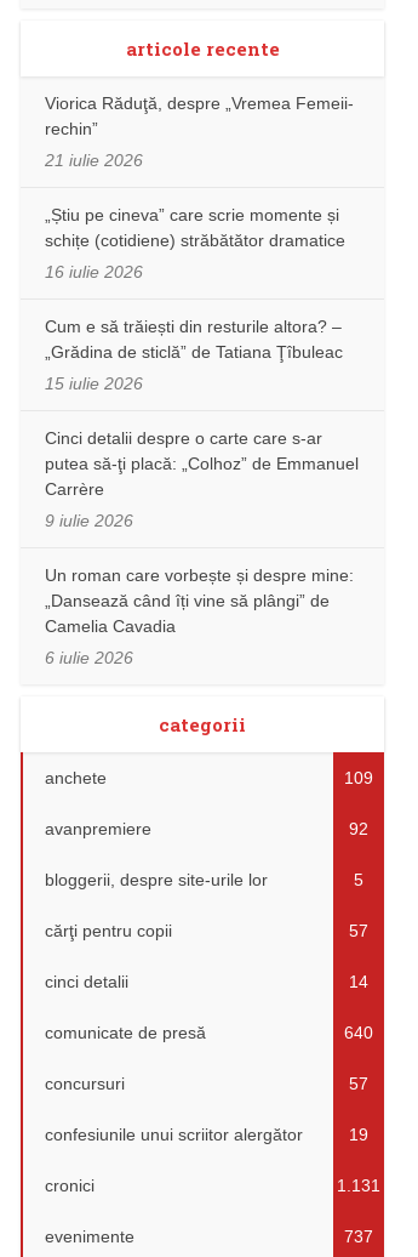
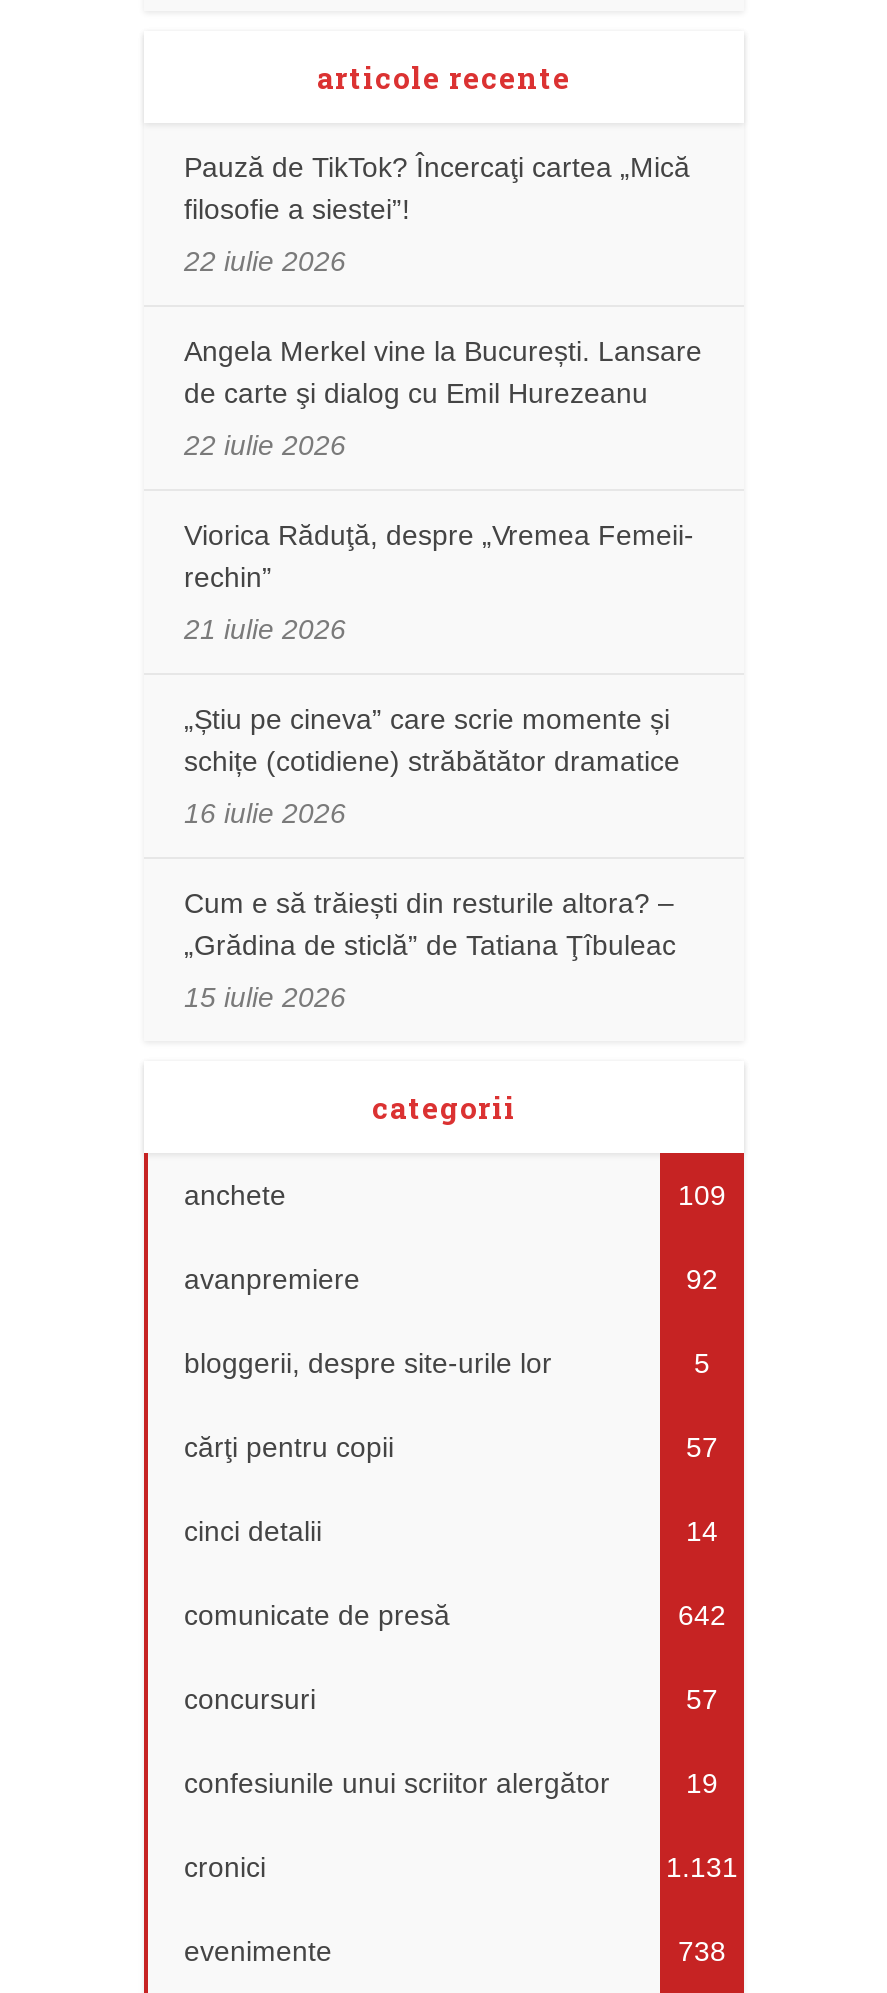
none -> [184,152,702,462] Pauză de TikTok? Încercaţi cartea „Mică | filosofie a siestei”! | 22 iulie 2026 | Angela Merkel vine la București. Lansare | de carte şi dialog cu Emil Hurezeanu | 22 iulie 2026
moved [45,93,354,393] -> [184,520,694,1014]: Viorica Răduţă, despre „Vremea Femeii- | rechin” | 21 iulie 2026 | ... | „Grădina de sticlă” de Tatiana Ţîbuleac | 15 iulie 2026
[45,428,359,667] Cinci detalii despre o carte care s-ar | putea să-ţi placă: „Colhoz” de Emmanuel | Carrère | 9 iulie 2026 | Un roman care vorbește și despre mine: | „Dansează când îți vine să plângi” de | Camelia Cavadia | 6 iulie 2026 -> none
[344,1022,373,1042] 640 -> [678,1600,726,1632] 642
[344,1226,373,1246] 737 -> [678,1936,726,1968] 738

